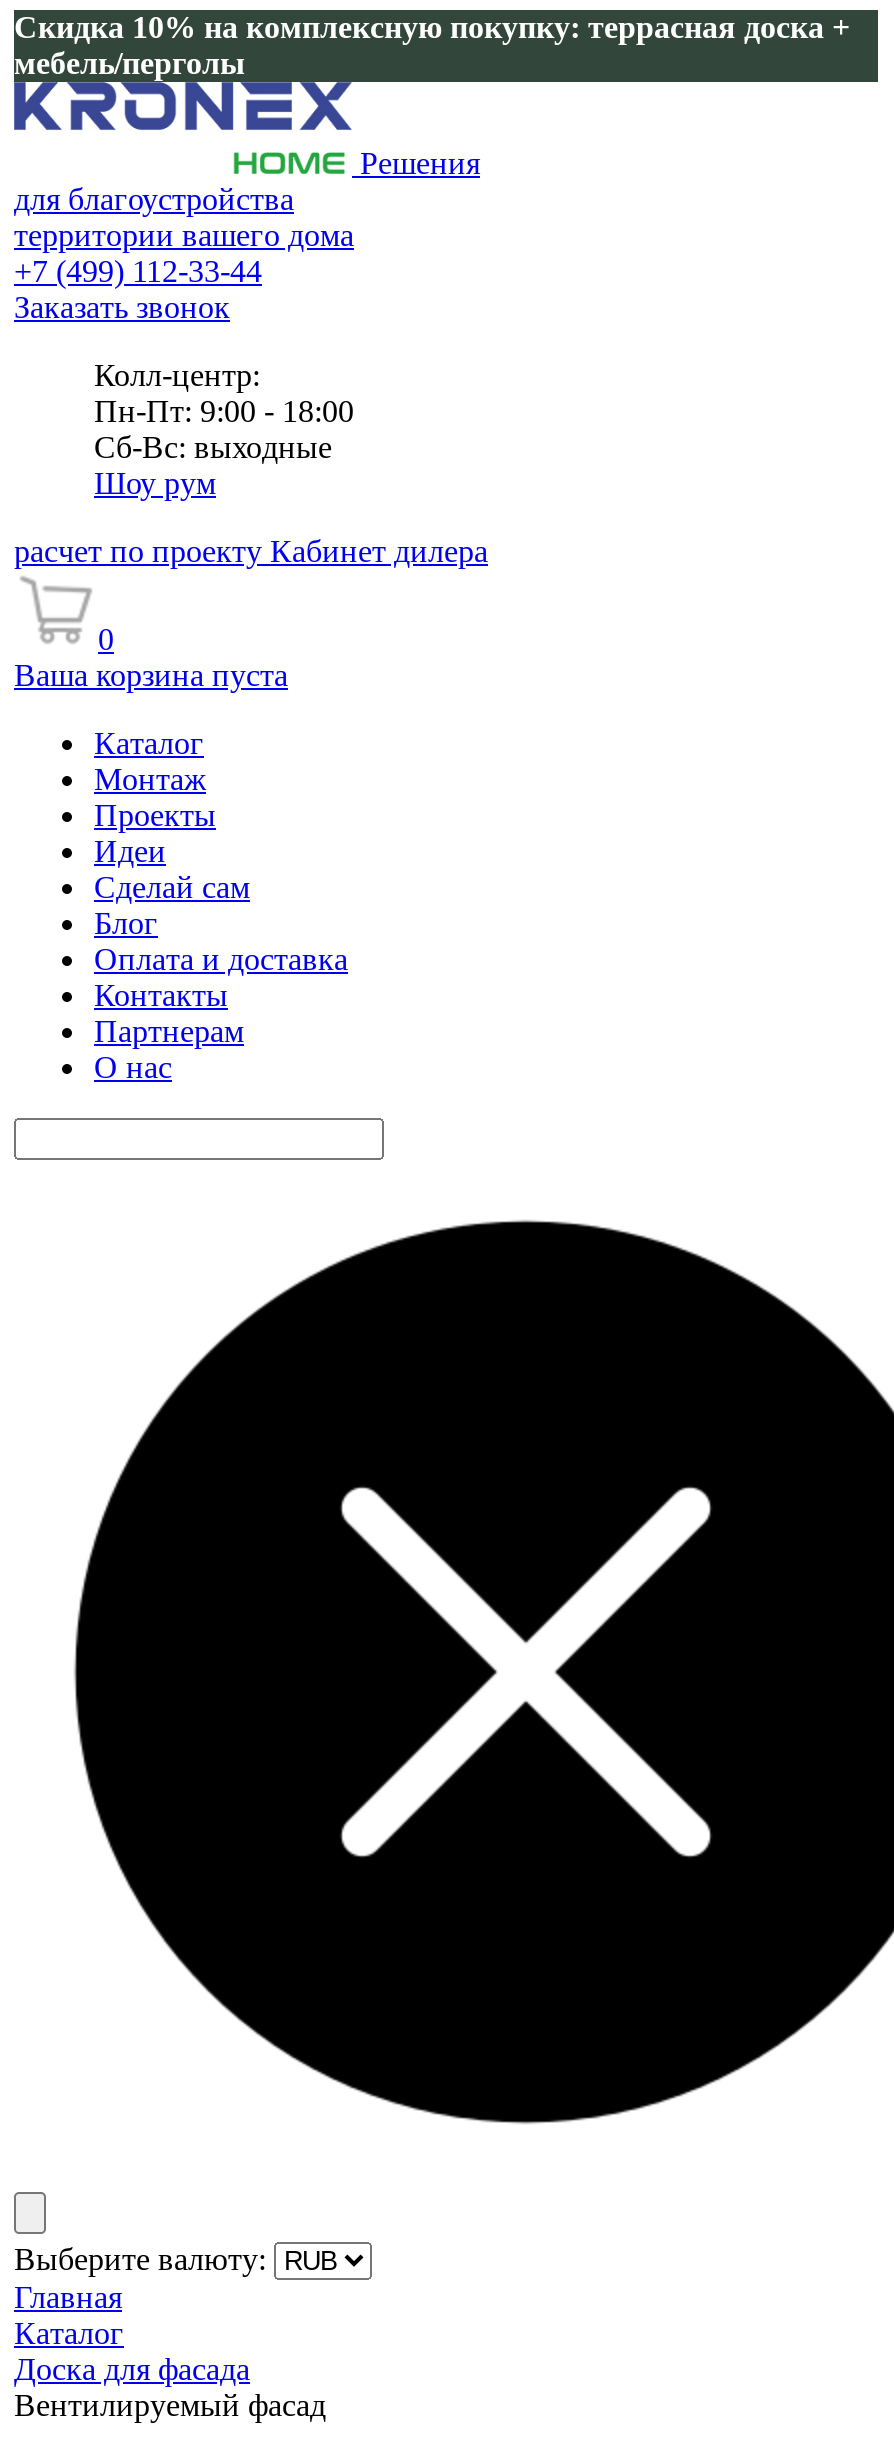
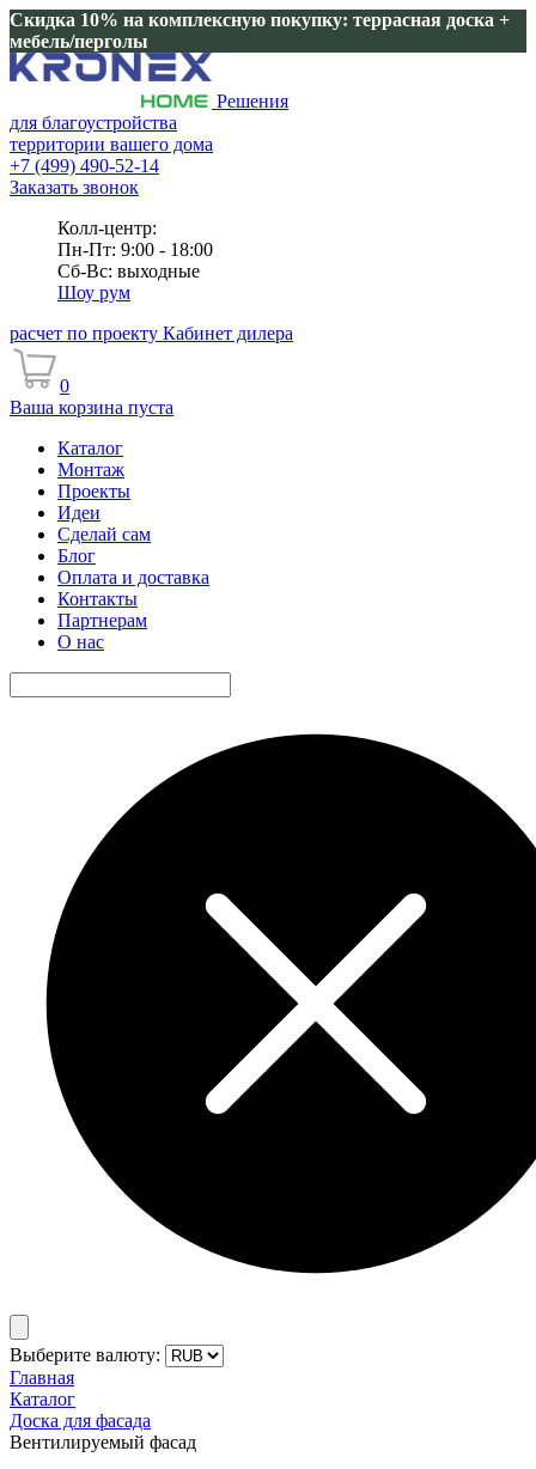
[14,254,262,288] +7 (499) 112-33-44 -> [10,156,159,176] +7 (499) 490-52-14

